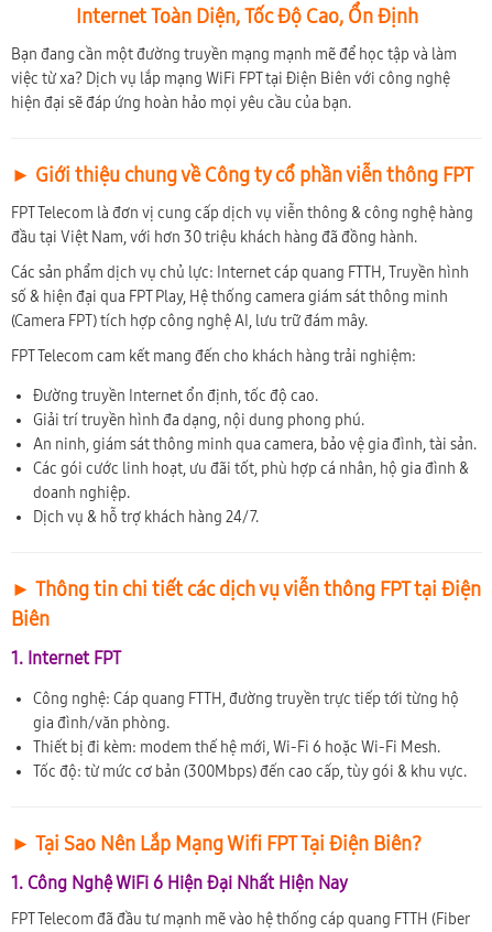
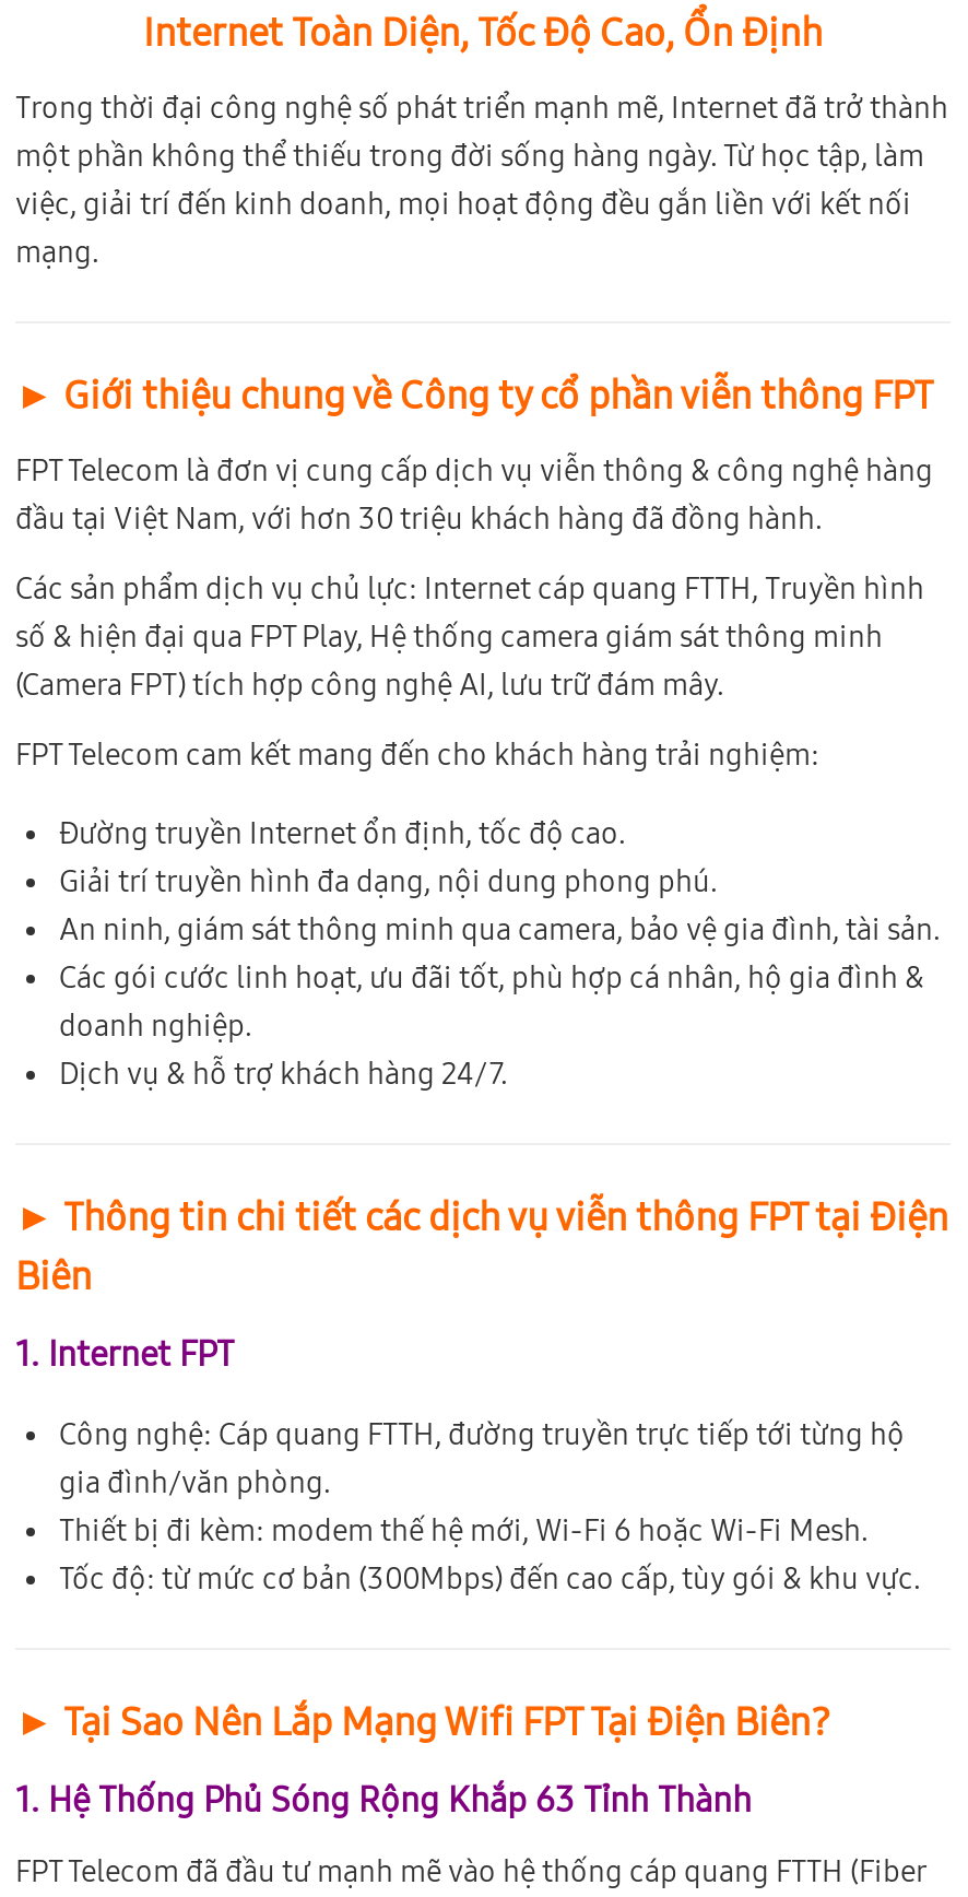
[11,45,457,112] Bạn đang cần một đường truyền mạng mạnh mẽ để học tập và làm | việc từ xa? Dịch vụ lắp mạng WiFi FPT tại Điện Biên với công nghệ | hiện đại sẽ đáp ứng hoàn hảo mọi yêu cầu của bạn. -> [15,89,948,270] Trong thời đại công nghệ số phát triển mạnh mẽ, Internet đã trở thành | một phần không thể thiếu trong đời sống hàng ngày. Từ học tập, làm | việc, giải trí đến kinh doanh, mọi hoạt động đều gắn liền với kết nối | mạng.
[11,872,348,893] 1. Công Nghệ WiFi 6 Hiện Đại Nhất Hiện Nay -> [15,1778,752,1819] 1. Hệ Thống Phủ Sóng Rộng Khắp 63 Tỉnh Thành

